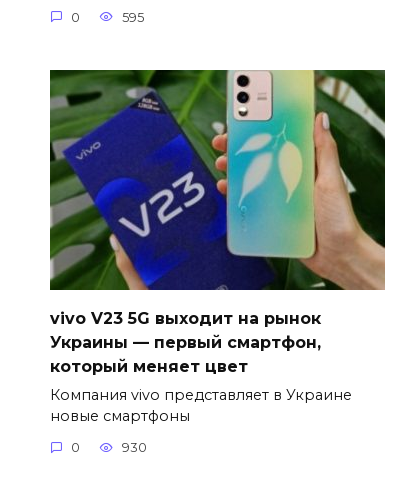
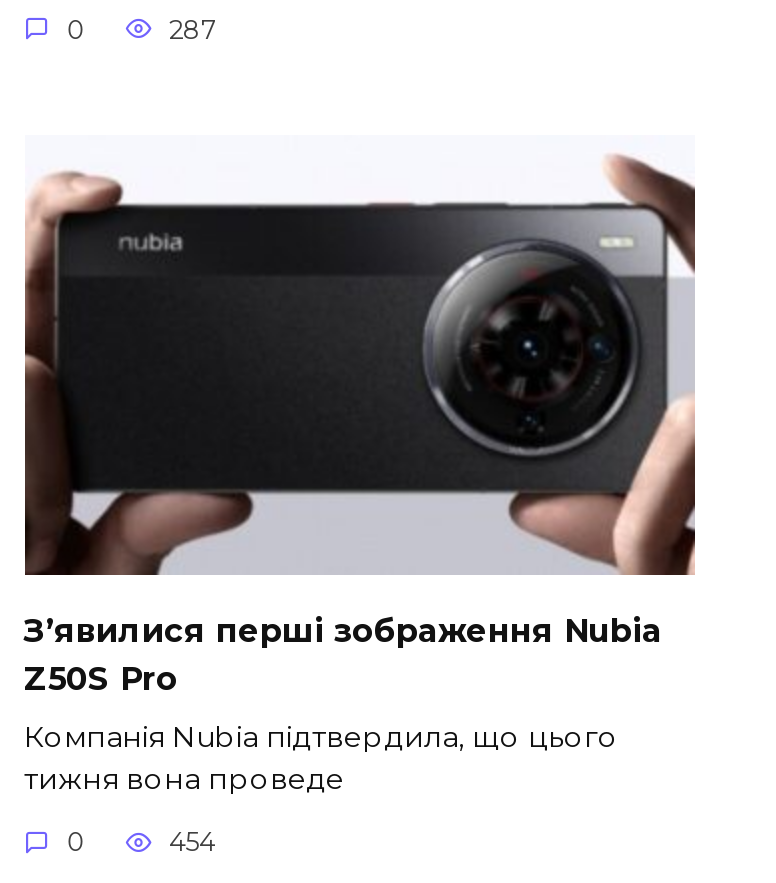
[122,10,144,25] 595 -> [169,14,215,44] 287
[49,69,386,375] [image] | vivo V23 5G выходит на рынок | Украины — первый смартфон, | который меняет цвет -> [23,135,697,698] [image] | З’явилися перші зображення Nubia | Z50S Pro
[49,386,351,425] Компания vivo представляет в Украине | новые смартфоны -> [24,719,618,797] Компанія Nubia підтвердила, що цього | тижня вона проведе
[122,440,147,455] 930 -> [169,828,215,858] 454

